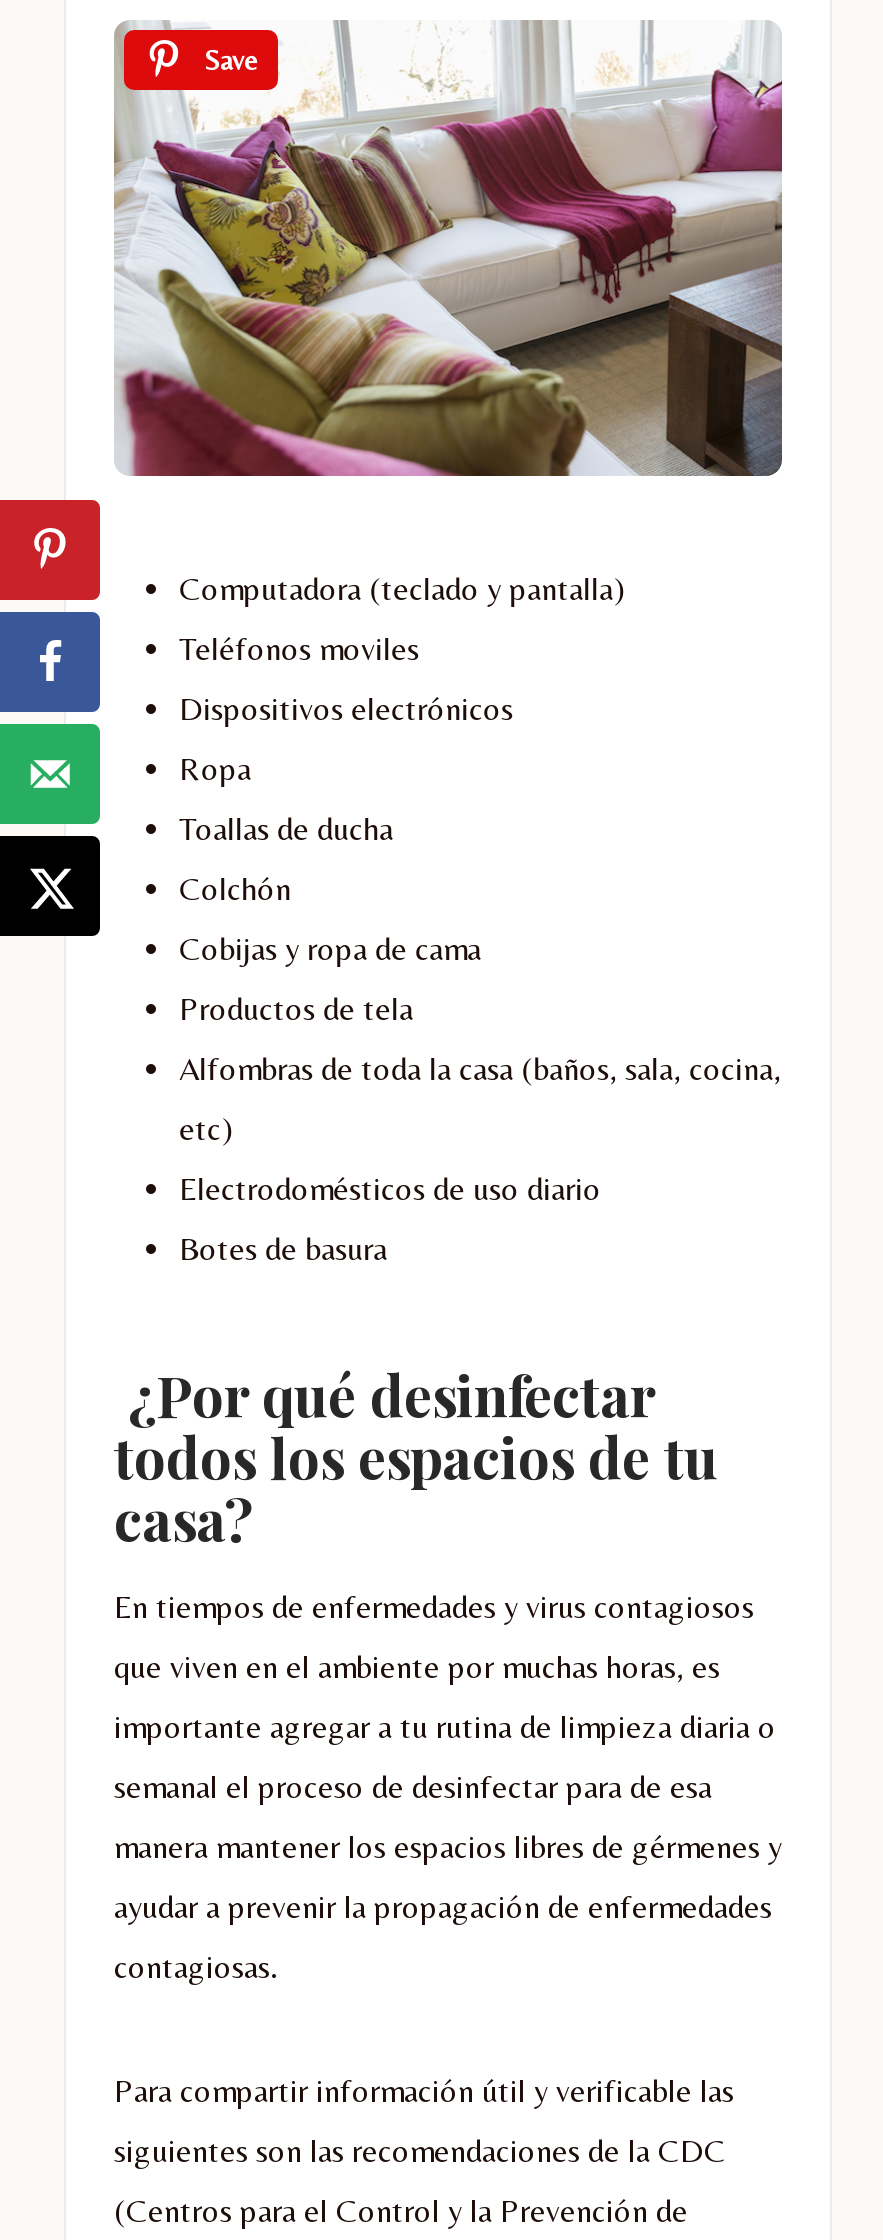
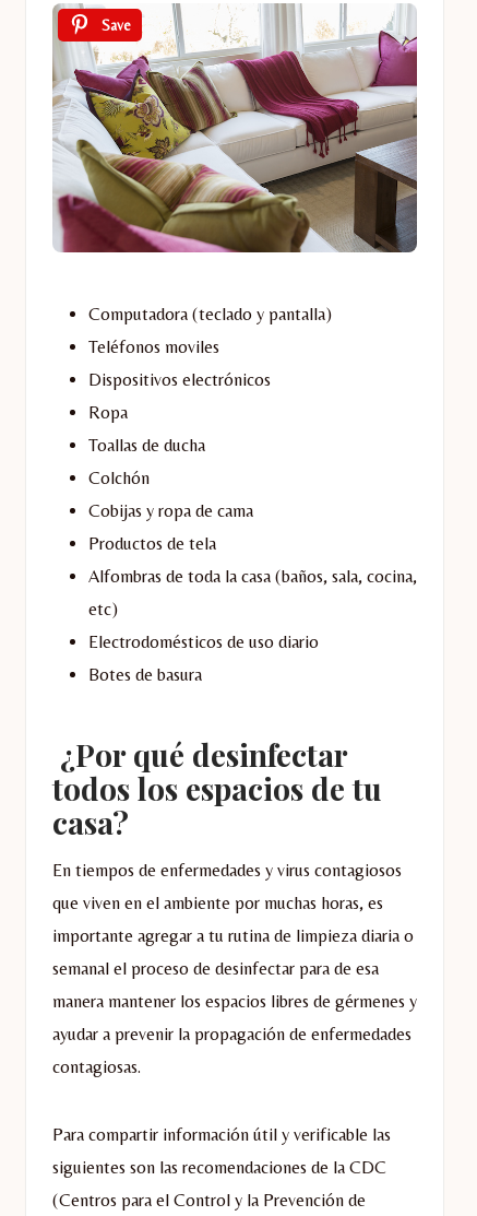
[6,498,102,938] [image] -> none

